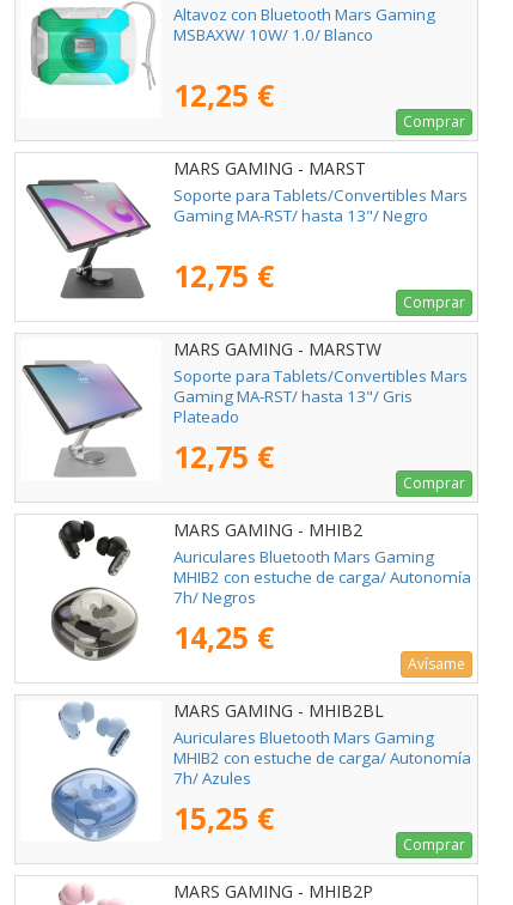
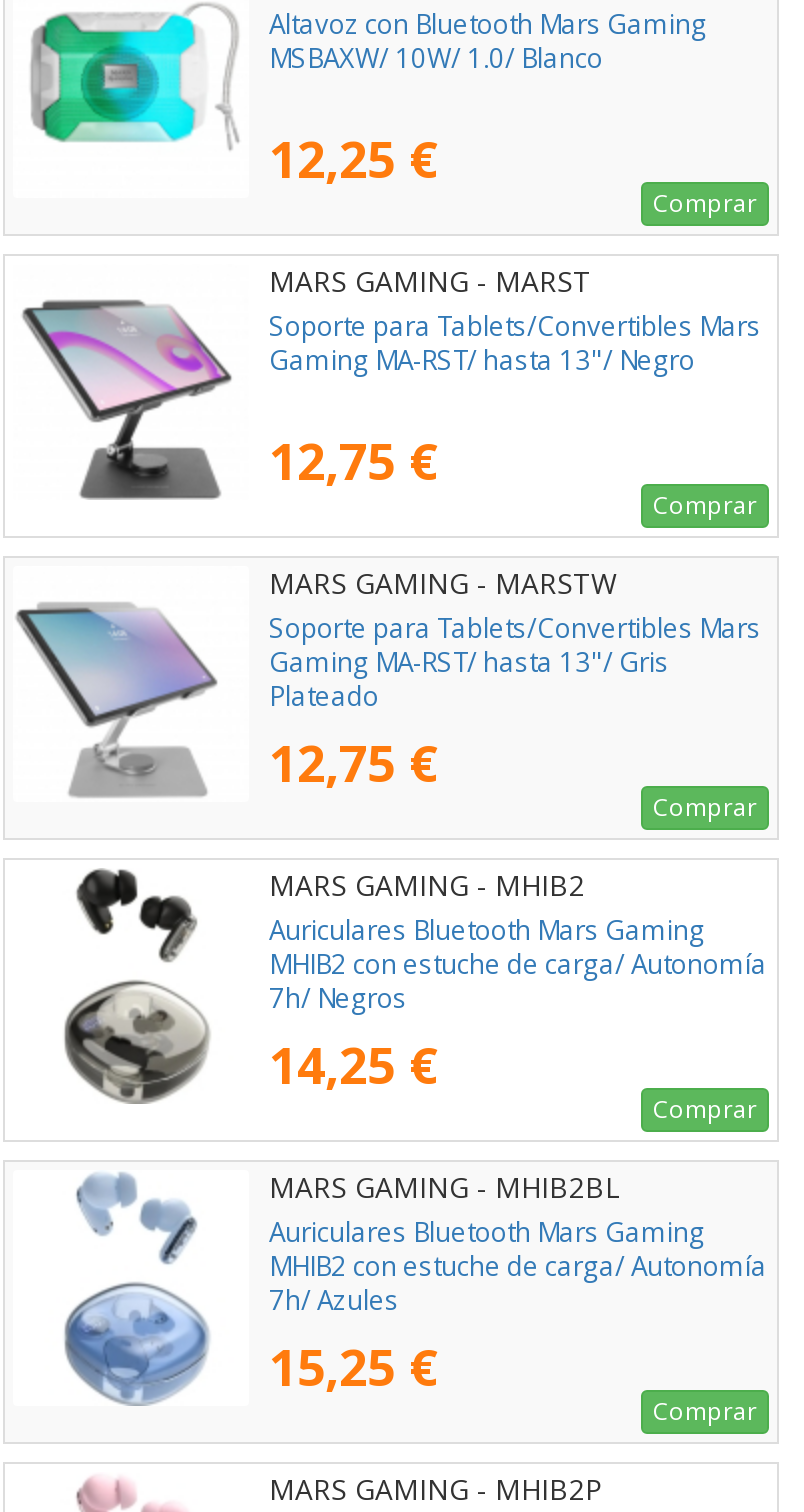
[408,653,465,674] Avísame -> [653,1092,757,1126] Comprar

